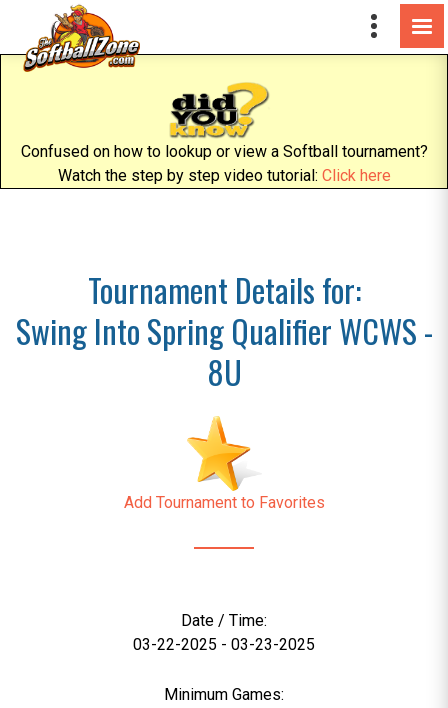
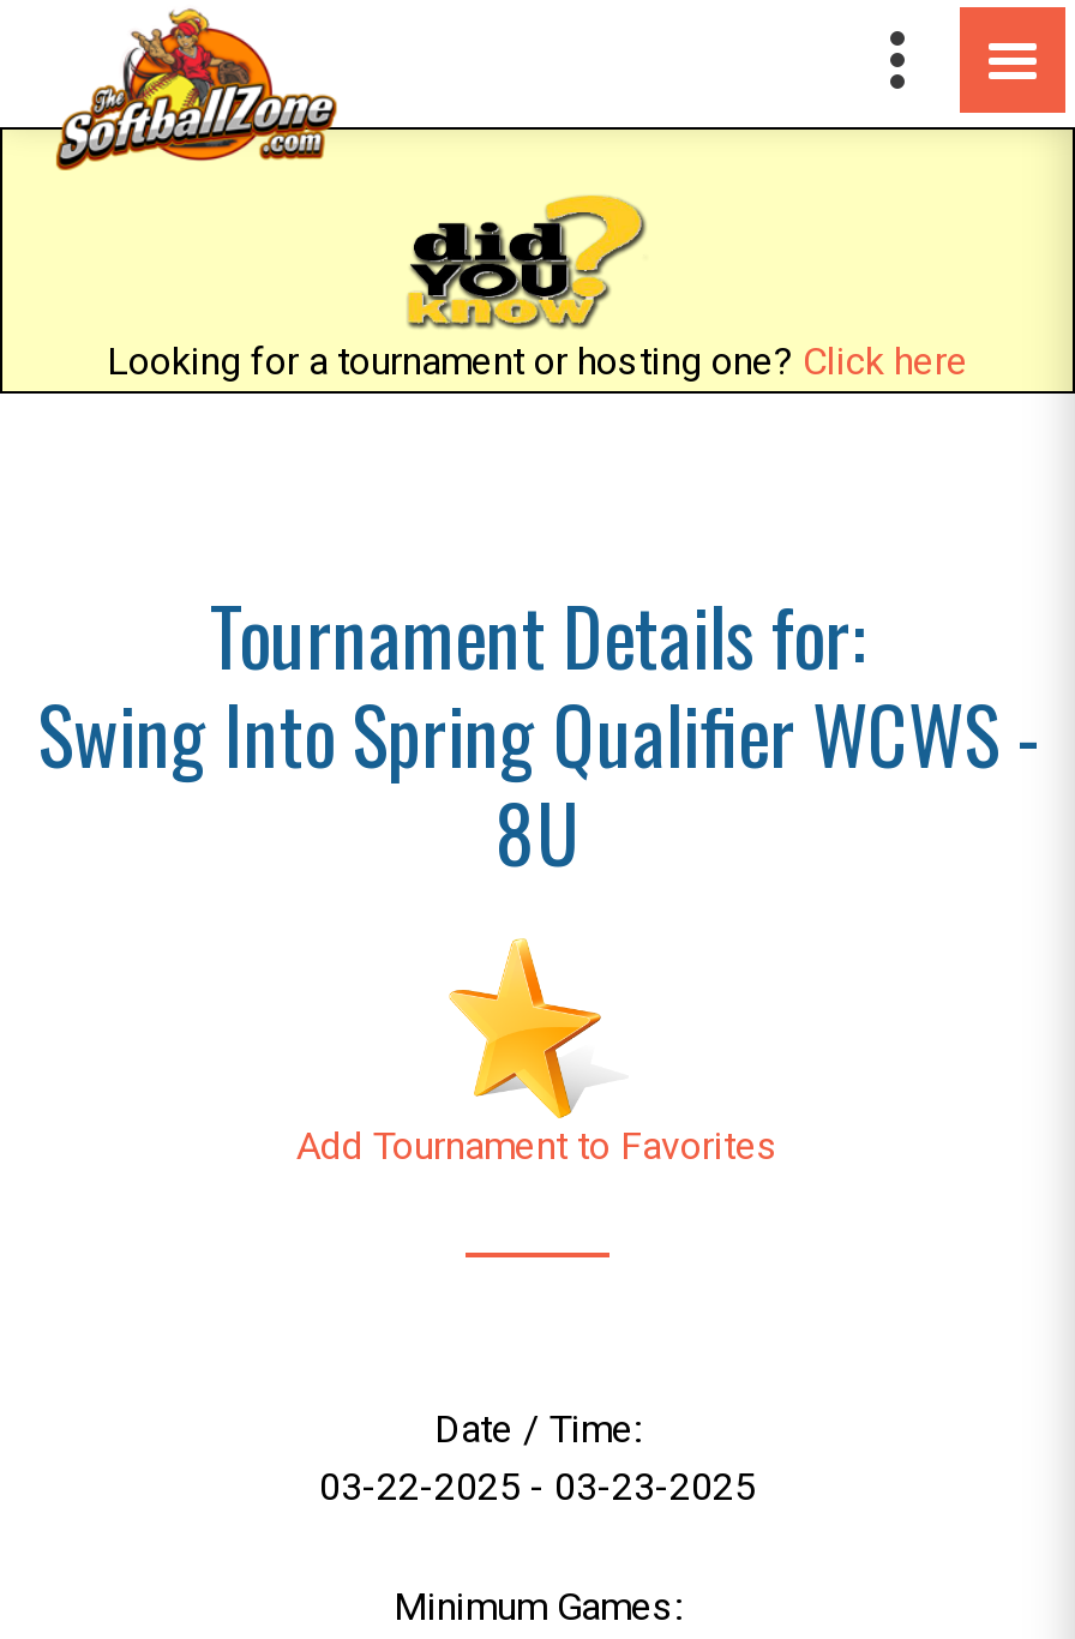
[20,142,427,185] Confused on how to lookup or view a Softball tournament? | Watch the step by step video tutorial: Click here -> [107,338,968,384] Looking for a tournament or hosting one? Click here

